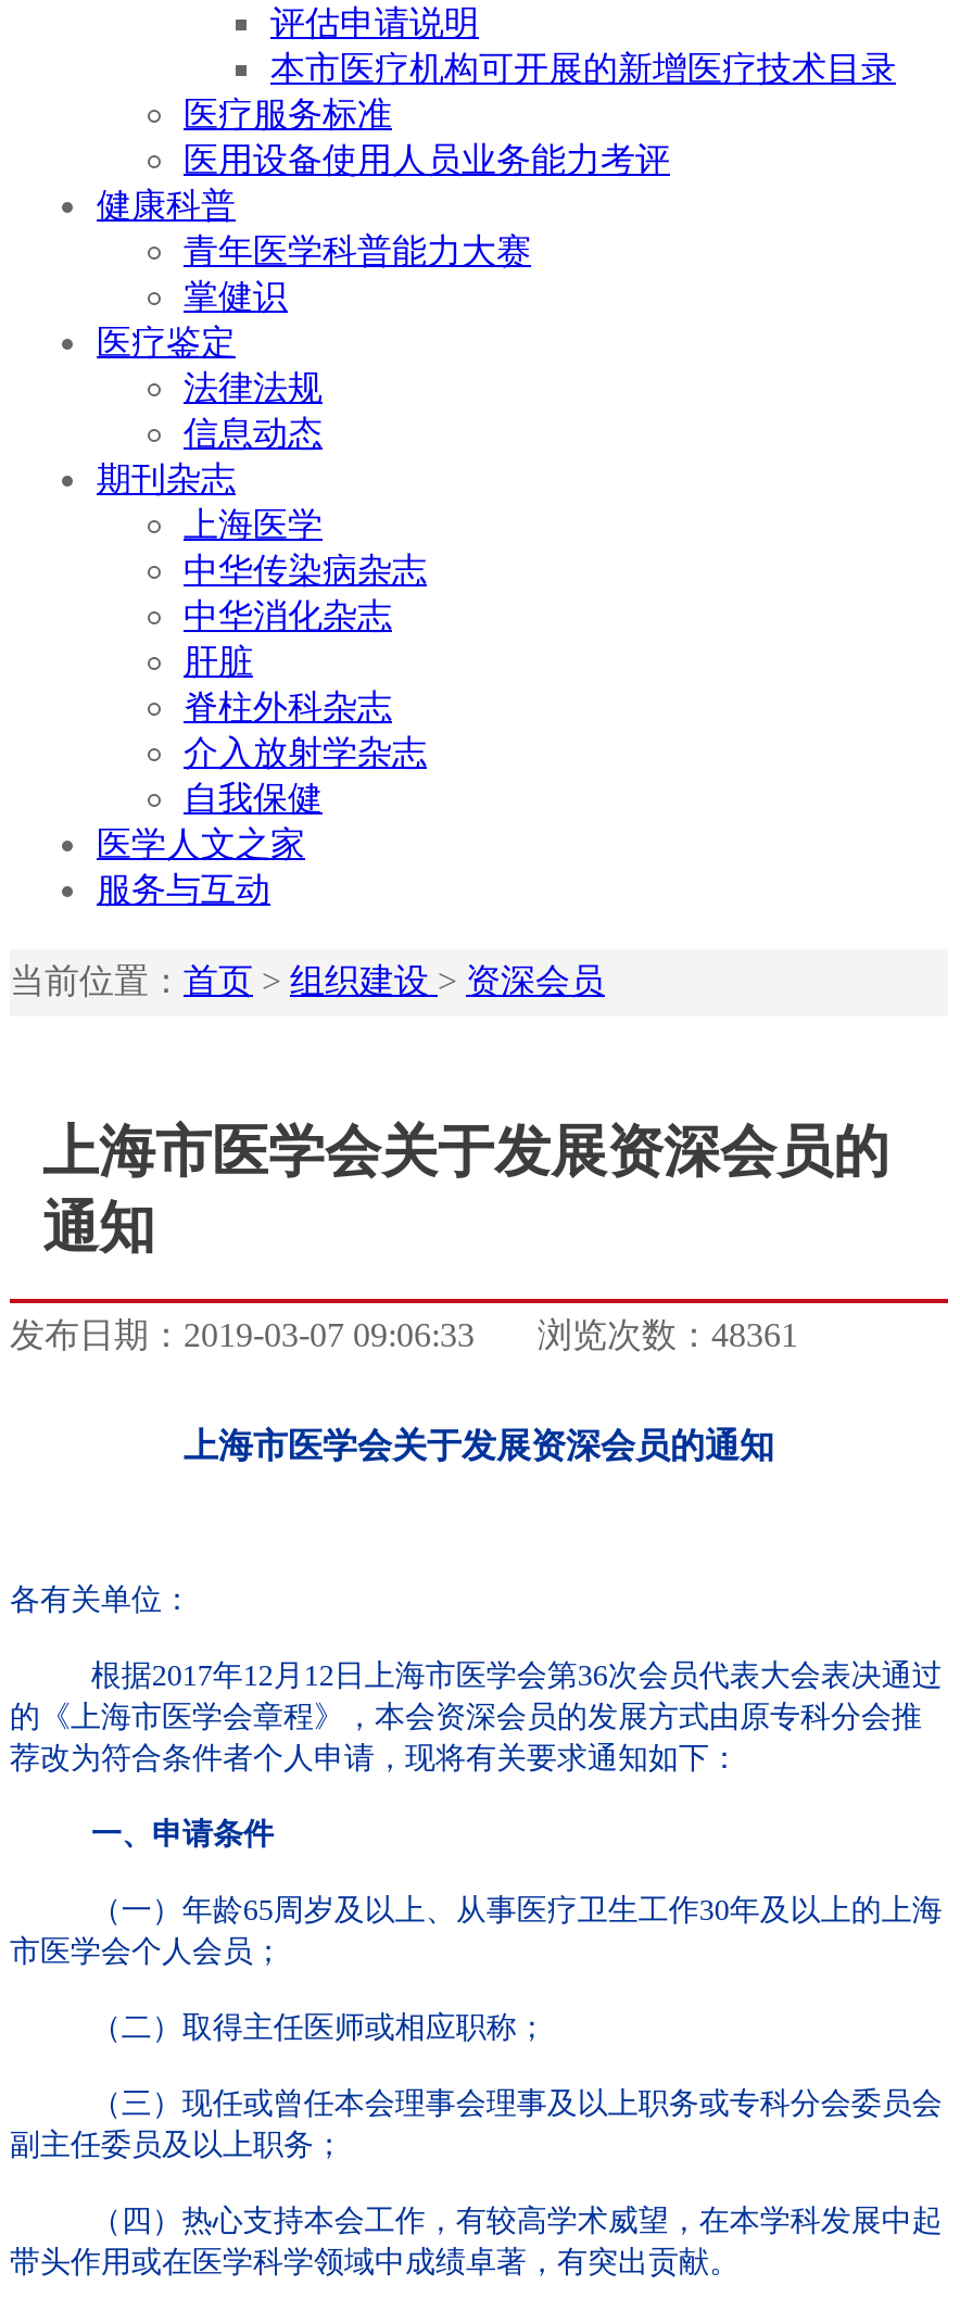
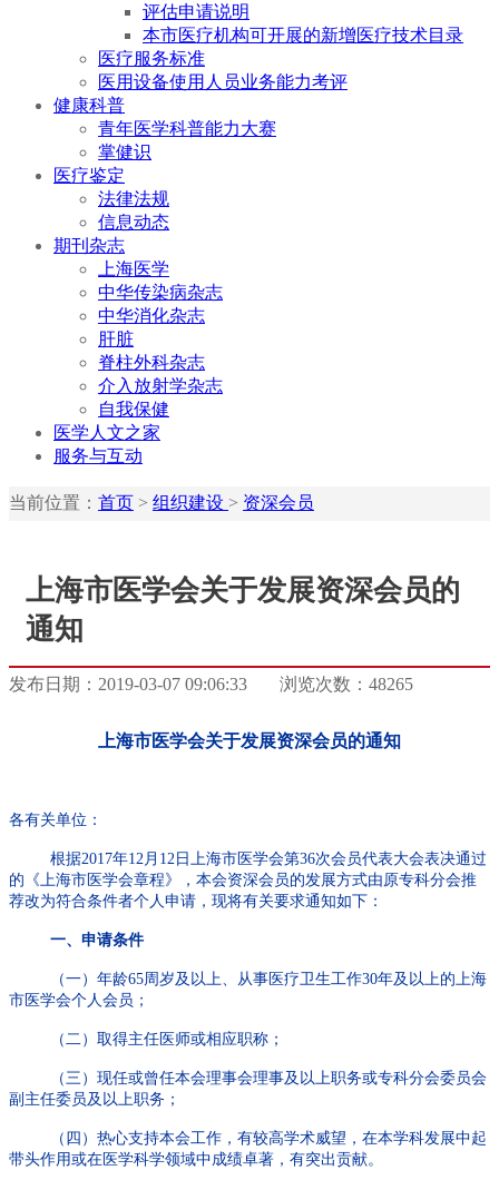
[10,1316,798,1353] 发布日期：2019-03-07 09:06:33 浏览次数：48361 -> [9,675,413,694] 发布日期：2019-03-07 09:06:33 浏览次数：48265

